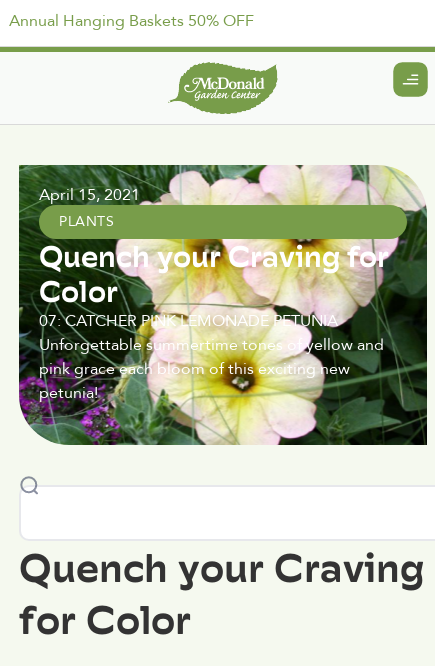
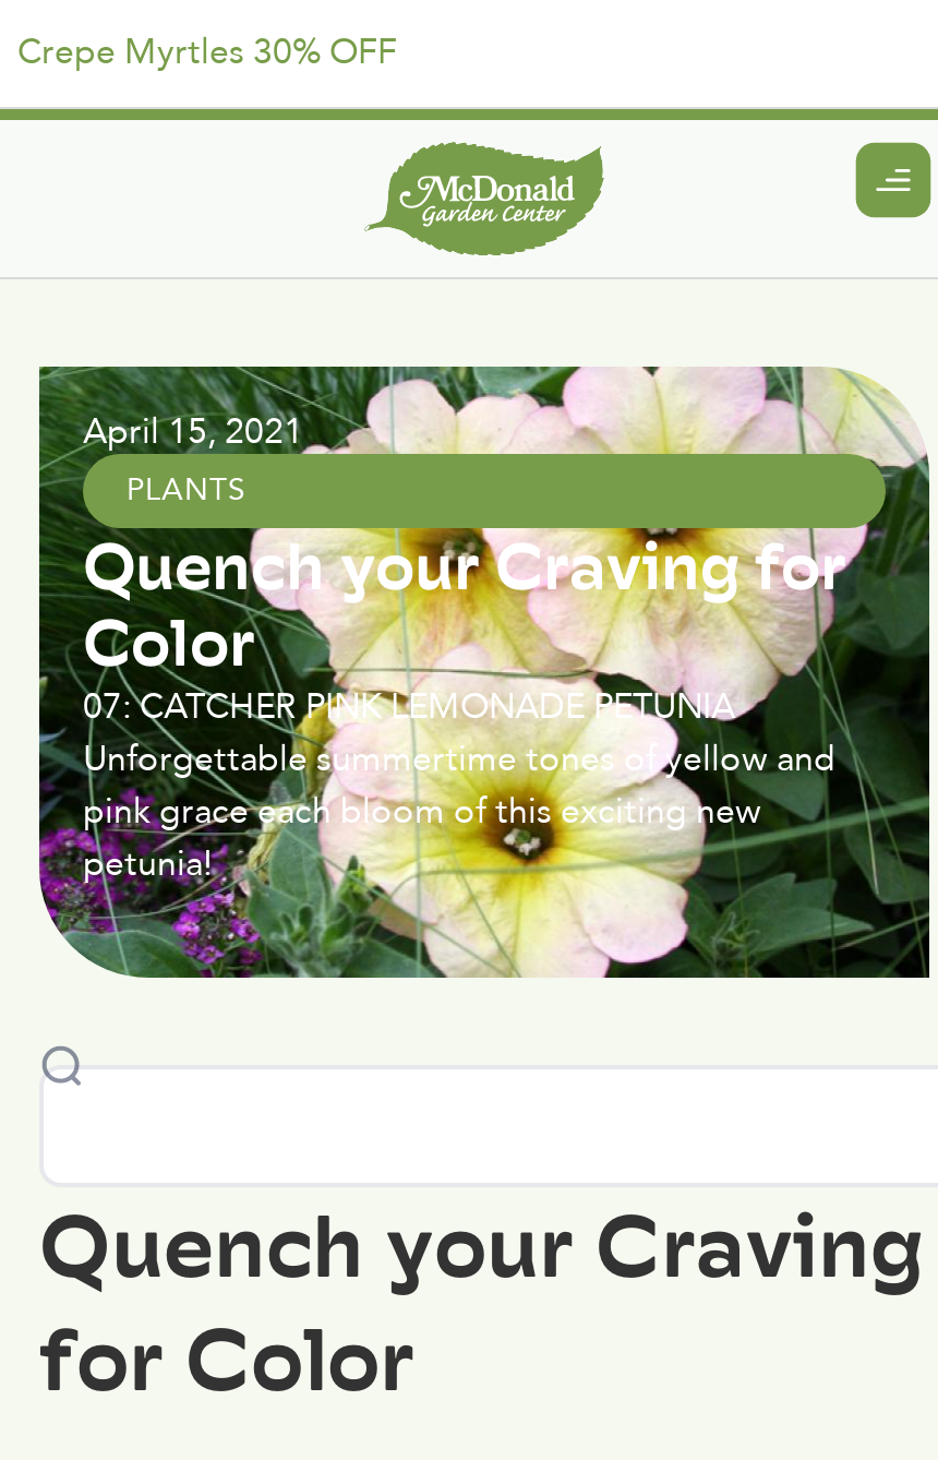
[9,10,254,32] Annual Hanging Baskets 50% OFF -> [17,28,397,76] Crepe Myrtles 30% OFF

